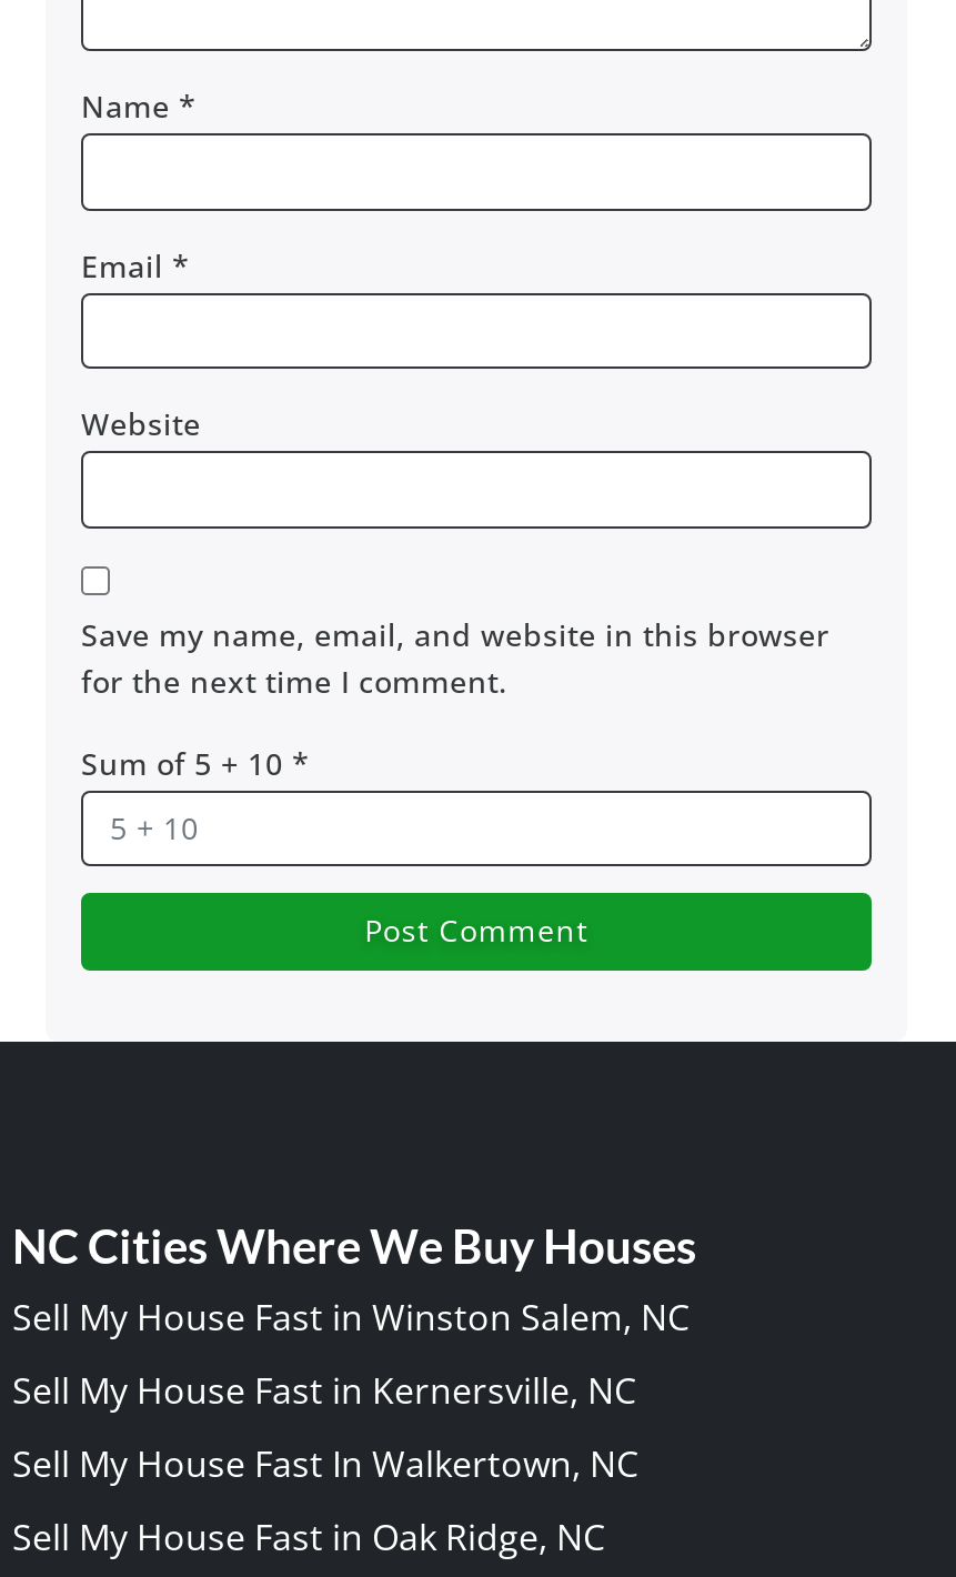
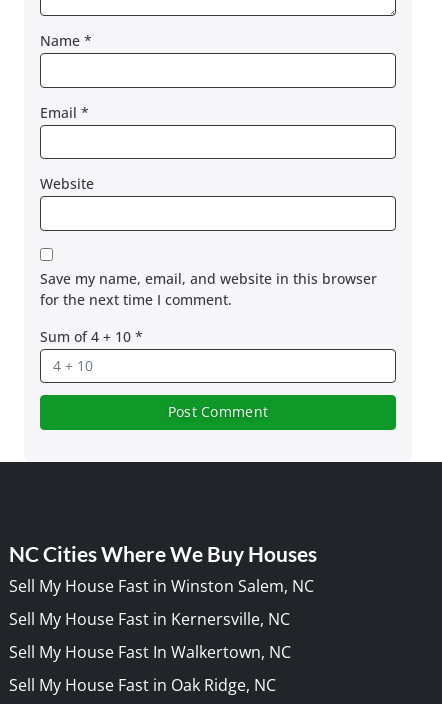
[81,741,310,783] Sum of 5 + 10 * -> [40,326,143,345] Sum of 4 + 10 *

